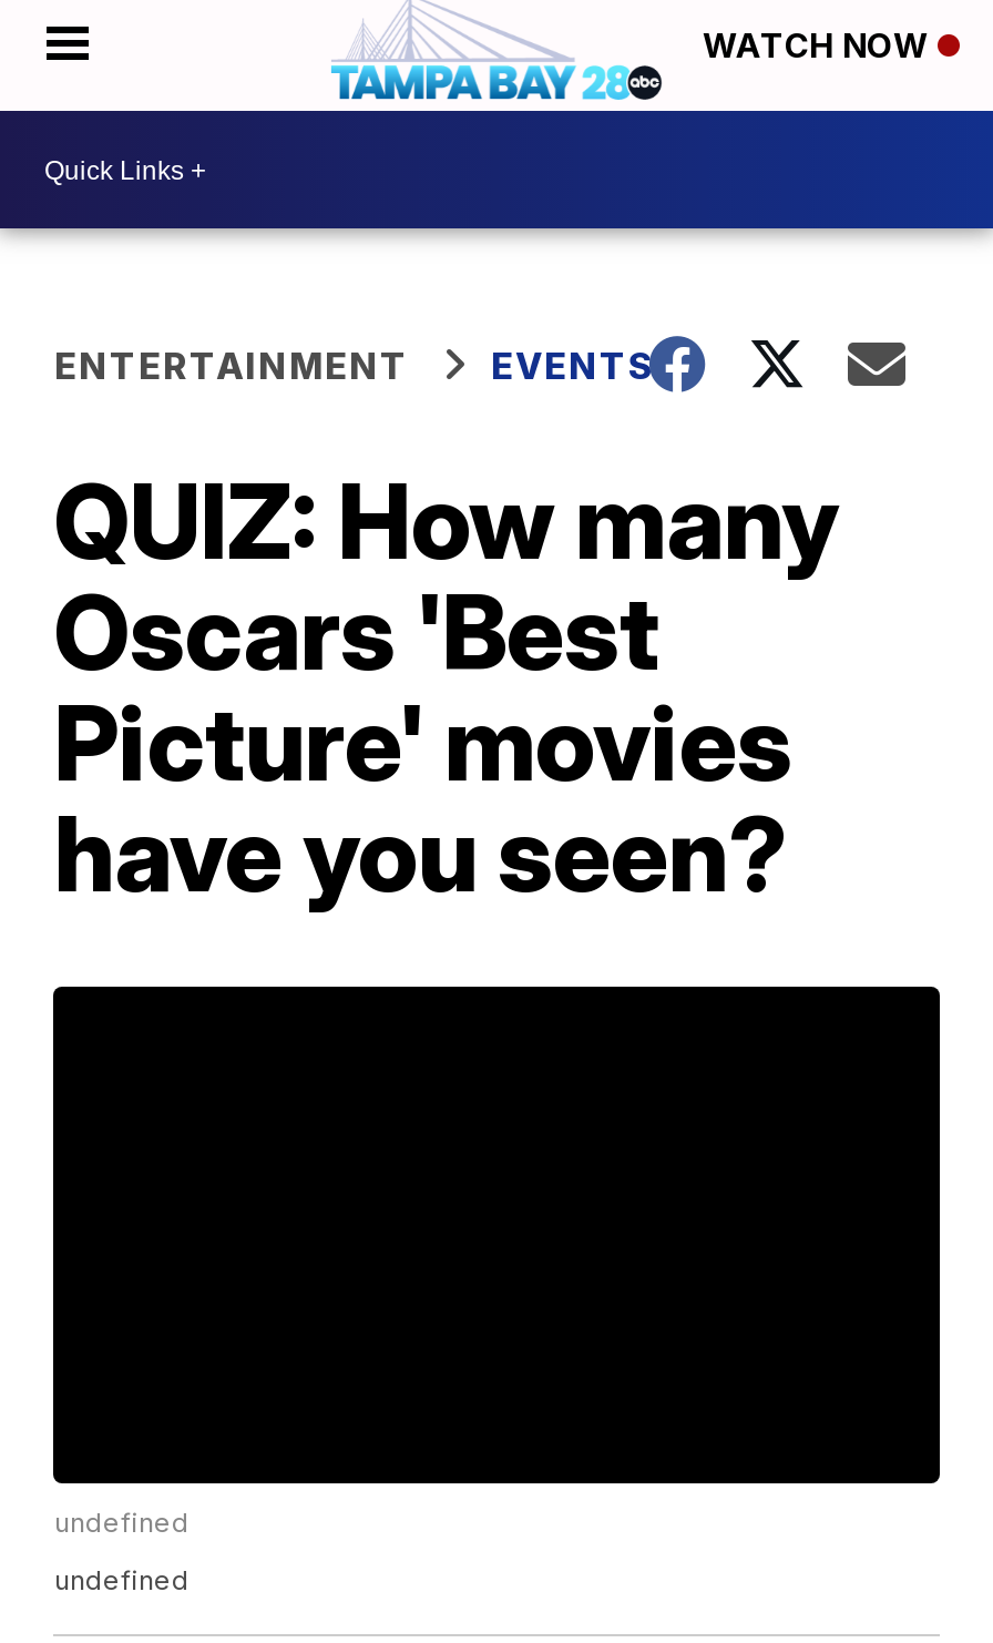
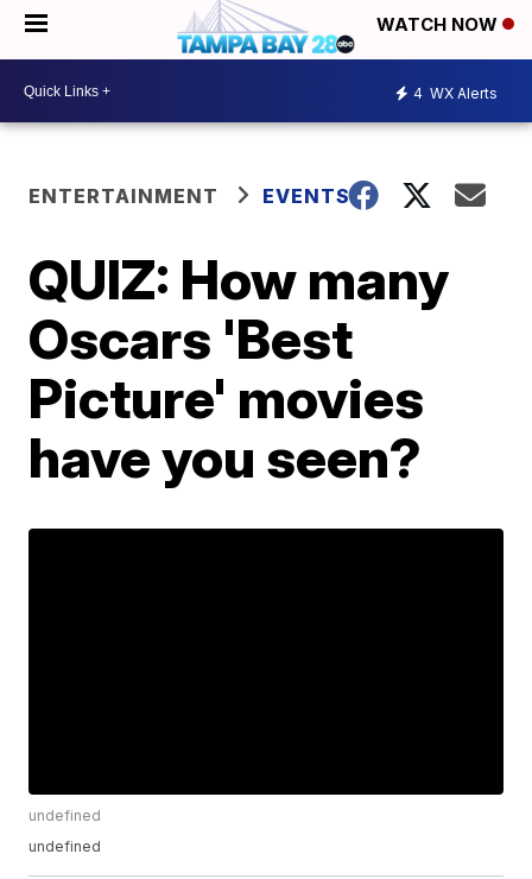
none -> [413,84,498,102] 4 WX Alerts

